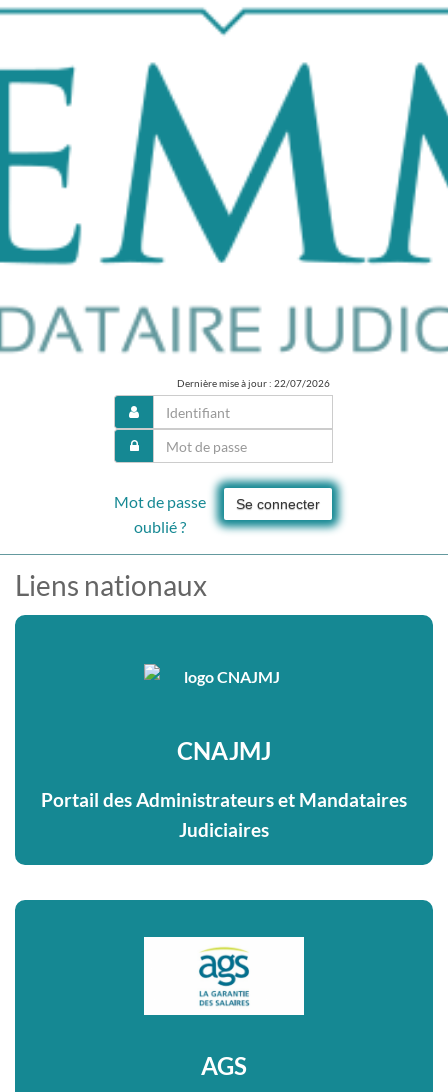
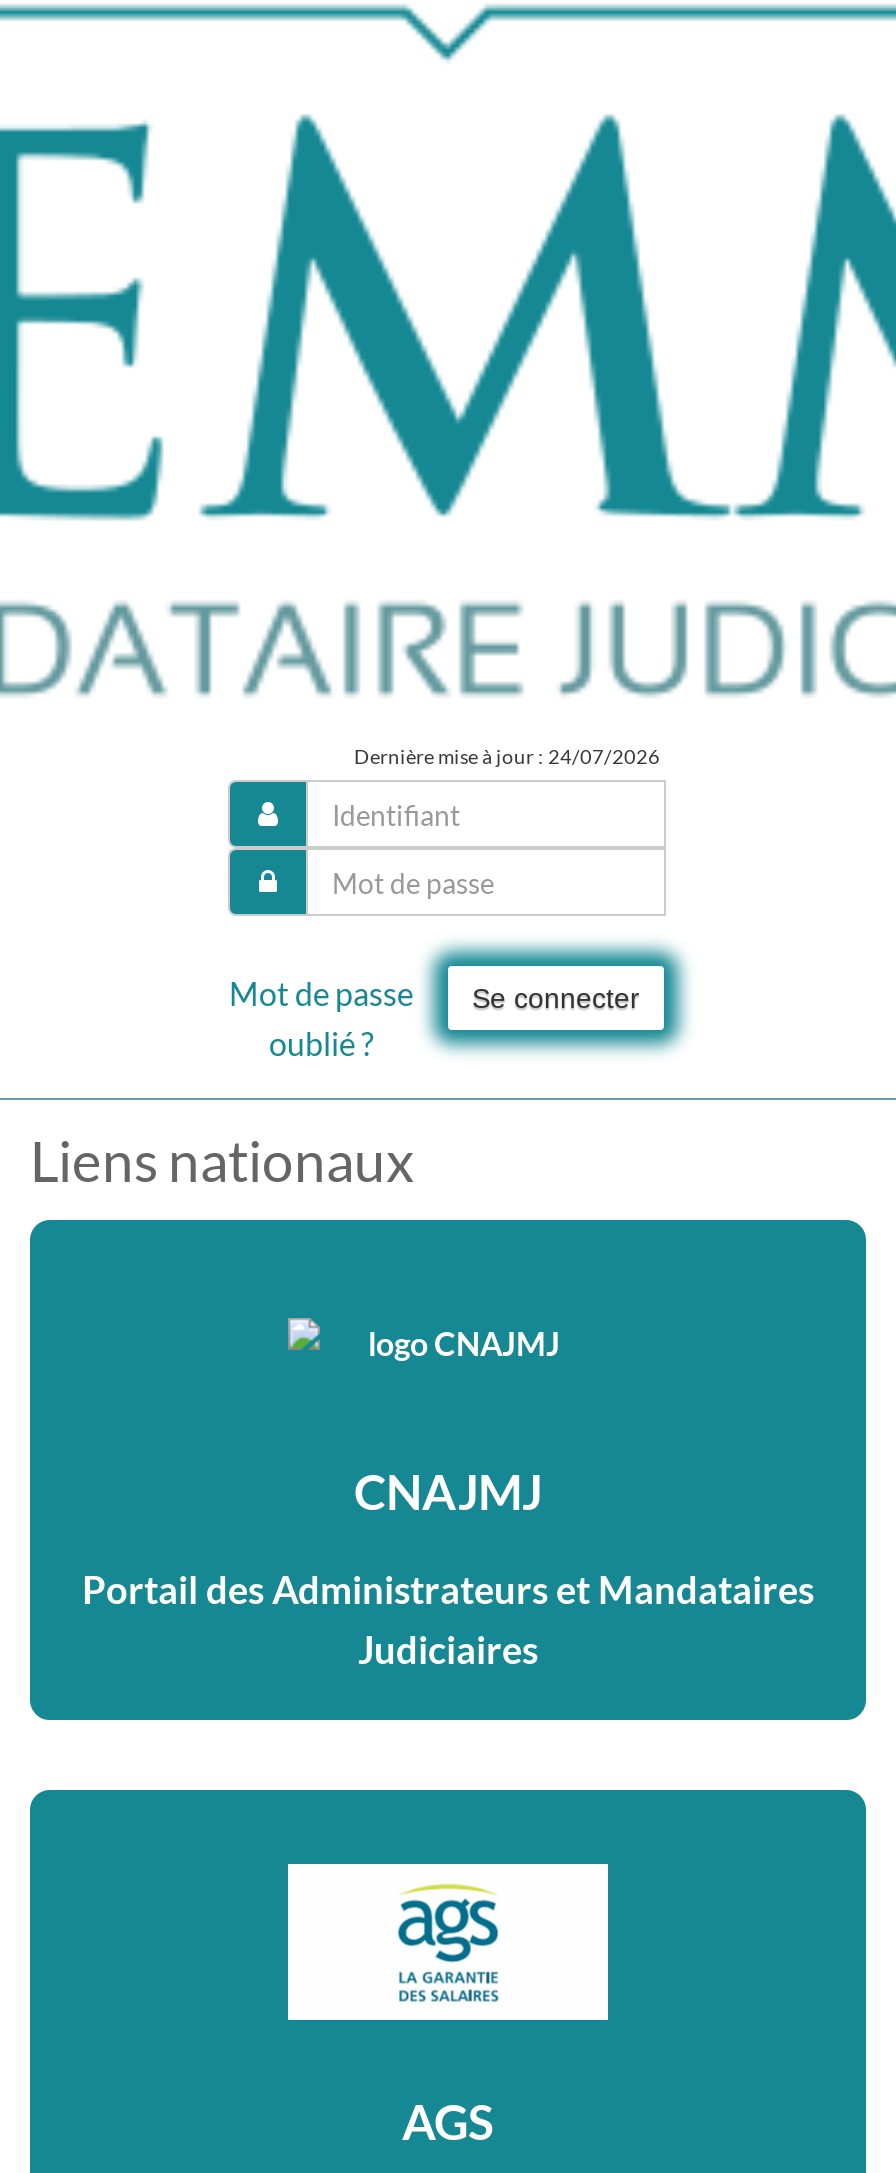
[177,377,330,389] Dernière mise à jour : 22/07/2026 -> [354,744,660,768] Dernière mise à jour : 24/07/2026

